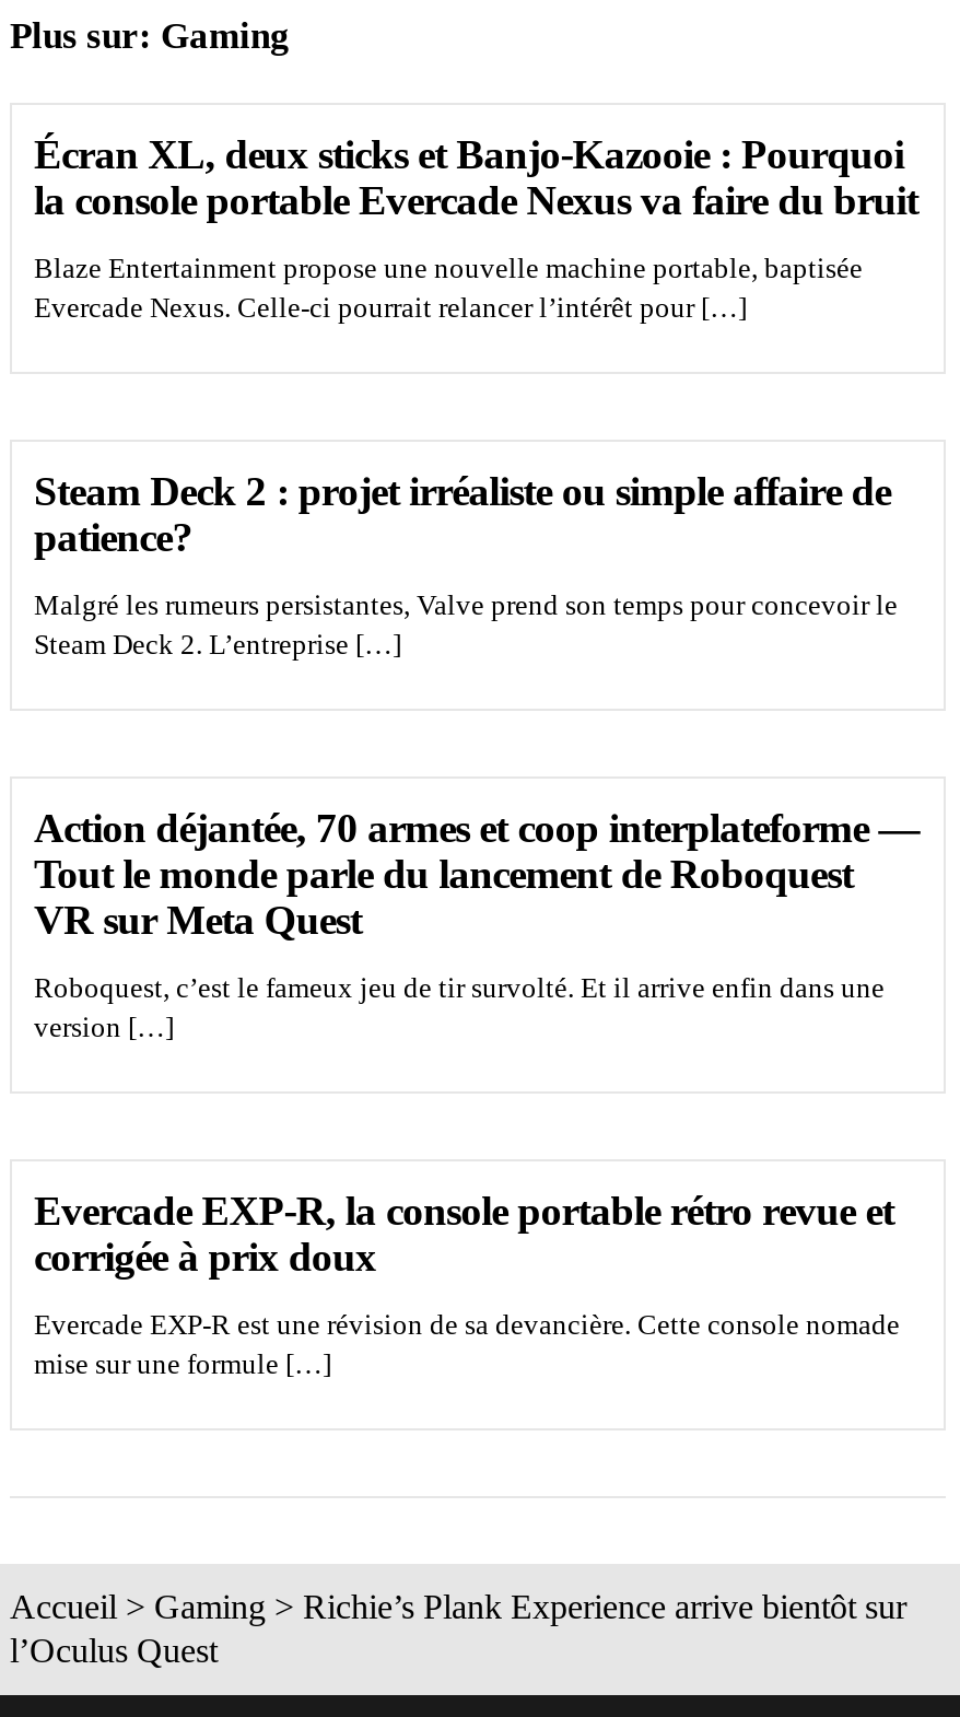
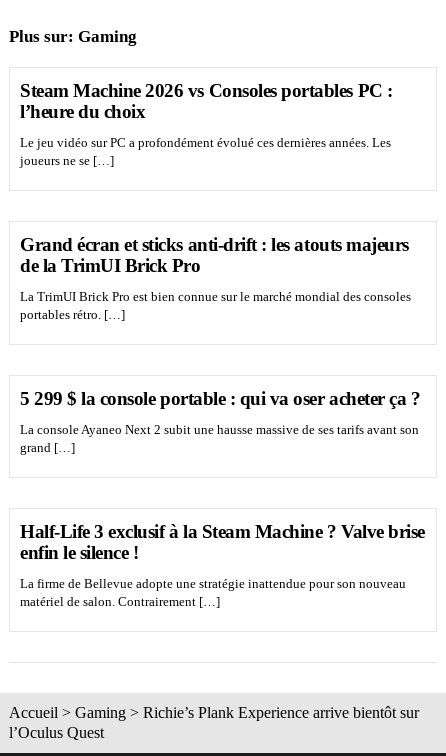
[34,132,918,224] Écran XL, deux sticks et Banjo-Kazooie : Pourquoi | la console portable Evercade Nexus va faire du bruit -> [20,80,393,122] Steam Machine 2026 vs Consoles portables PC : | l’heure du choix
[34,252,863,324] Blaze Entertainment propose une nouvelle machine portable, baptisée | Evercade Nexus. Celle-ci pourrait relancer l’intérêt pour […] -> [20,135,391,168] Le jeu vidéo sur PC a profondément évolué ces dernières années. Les | joueurs ne se […]
[34,469,891,560] Steam Deck 2 : projet irréaliste ou simple affaire de | patience? -> [20,234,409,276] Grand écran et sticks anti-drift : les atouts majeurs | de la TrimUI Brick Pro
[34,589,898,661] Malgré les rumeurs persistantes, Valve prend son temps pour concevoir le | Steam Deck 2. L’entreprise […] -> [20,289,411,322] La TrimUI Brick Pro est bien connue sur le marché mondial des consoles | portables rétro. […]
[34,805,919,943] Action déjantée, 70 armes et coop interplateforme — | Tout le monde parle du lancement de Roboquest | VR sur Meta Quest -> [20,388,420,409] 5 299 $ la console portable : qui va oser acheter ça ?
[34,972,885,1044] Roboquest, c’est le fameux jeu de tir survolté. Et il arrive enfin dans une | version […] -> [20,422,419,455] La console Ayaneo Next 2 subit une hausse massive de ses tarifs avant son | grand […]
[34,1188,894,1280] Evercade EXP-R, la console portable rétro revue et | corrigée à prix doux -> [20,521,425,563] Half-Life 3 exclusif à la Steam Machine ? Valve brise | enfin le silence !
[34,1308,900,1381] Evercade EXP-R est une révision de sa devancière. Cette console nomade | mise sur une formule […] -> [20,576,406,609] La firme de Bellevue adopte une stratégie inattendue pour son nouveau | matériel de salon. Contrairement […]

